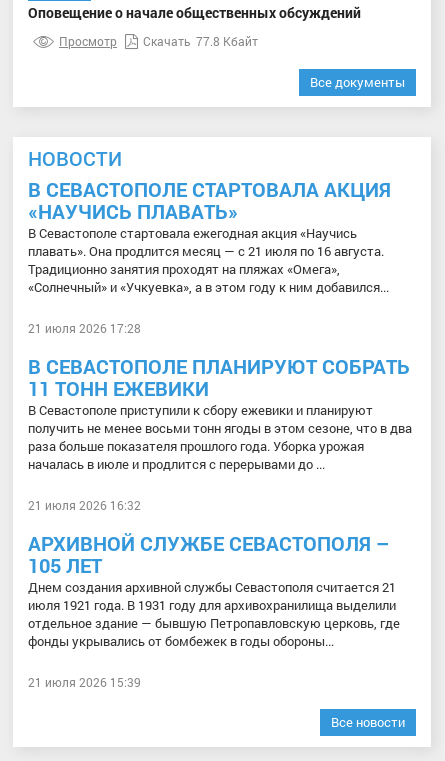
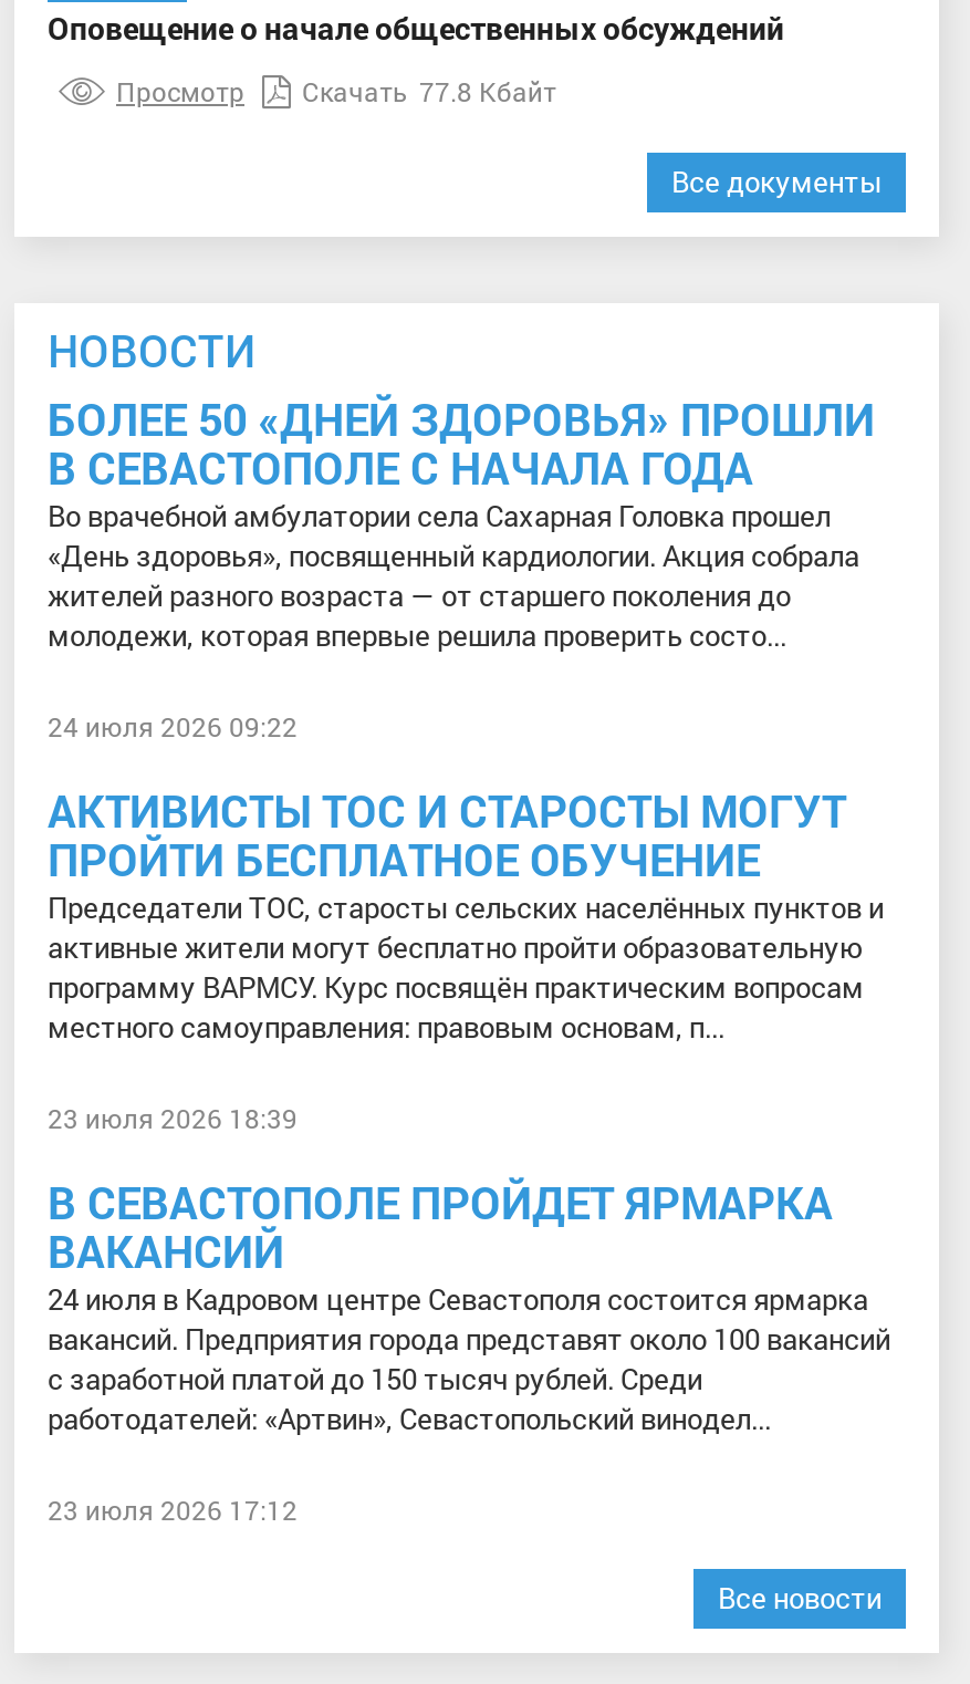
[28,176,391,296] В СЕВАСТОПОЛЕ СТАРТОВАЛА АКЦИЯ | «НАУЧИСЬ ПЛАВАТЬ» | В Севастополе стартовала ежегодная акция «Научись | плавать». Она продлится месяц — с 21 июля по 16 августа. | Традиционно занятия проходят на пляжах «Омега», | «Солнечный» и «Учкуевка», а в этом году к ним добавился... -> [48,390,875,656] БОЛЕЕ 50 «ДНЕЙ ЗДОРОВЬЯ» ПРОШЛИ | В СЕВАСТОПОЛЕ С НАЧАЛА ГОДА | Во врачебной амбулатории села Сахарная Головка прошел | «День здоровья», посвященный кардиологии. Акция собрала | жителей разного возраста — от старшего поколения до | молодежи, которая впервые решила проверить состо...
[28,320,141,336] 21 июля 2026 17:28 -> [48,709,298,744] 24 июля 2026 09:22
[28,353,412,473] В СЕВАСТОПОЛЕ ПЛАНИРУЮТ СОБРАТЬ | 11 ТОНН ЕЖЕВИКИ | В Севастополе приступили к сбору ежевики и планируют | получить не менее восьми тонн ягоды в этом сезоне, что в два | раза больше показателя прошлого года. Уборка урожая | началась в июле и продлится с перерывами до ... -> [48,782,884,1047] АКТИВИСТЫ ТОС И СТАРОСТЫ МОГУТ | ПРОЙТИ БЕСПЛАТНОЕ ОБУЧЕНИЕ | Председатели ТОС, старосты сельских населённых пунктов и | активные жители могут бесплатно пройти образовательную | программу ВАРМСУ. Курс посвящён практическим вопросам | местного самоуправления: правовым основам, п...
[28,497,141,513] 21 июля 2026 16:32 -> [48,1100,298,1136] 23 июля 2026 18:39
[28,530,400,650] АРХИВНОЙ СЛУЖБЕ СЕВАСТОПОЛЯ – | 105 ЛЕТ | Днем создания архивной службы Севастополя считается 21 | июля 1921 года. В 1931 году для архивохранилища выделили | отдельное здание — бывшую Петропавловскую церковь, где | фонды укрывались от бомбежек в годы обороны... -> [48,1173,890,1439] В СЕВАСТОПОЛЕ ПРОЙДЕТ ЯРМАРКА | ВАКАНСИЙ | 24 июля в Кадровом центре Севастополя состоится ярмарка | вакансий. Предприятия города представят около 100 вакансий | с заработной платой до 150 тысяч рублей. Среди | работодателей: «Артвин», Севастопольский винодел...
[28,674,141,690] 21 июля 2026 15:39 -> [48,1492,298,1528] 23 июля 2026 17:12

